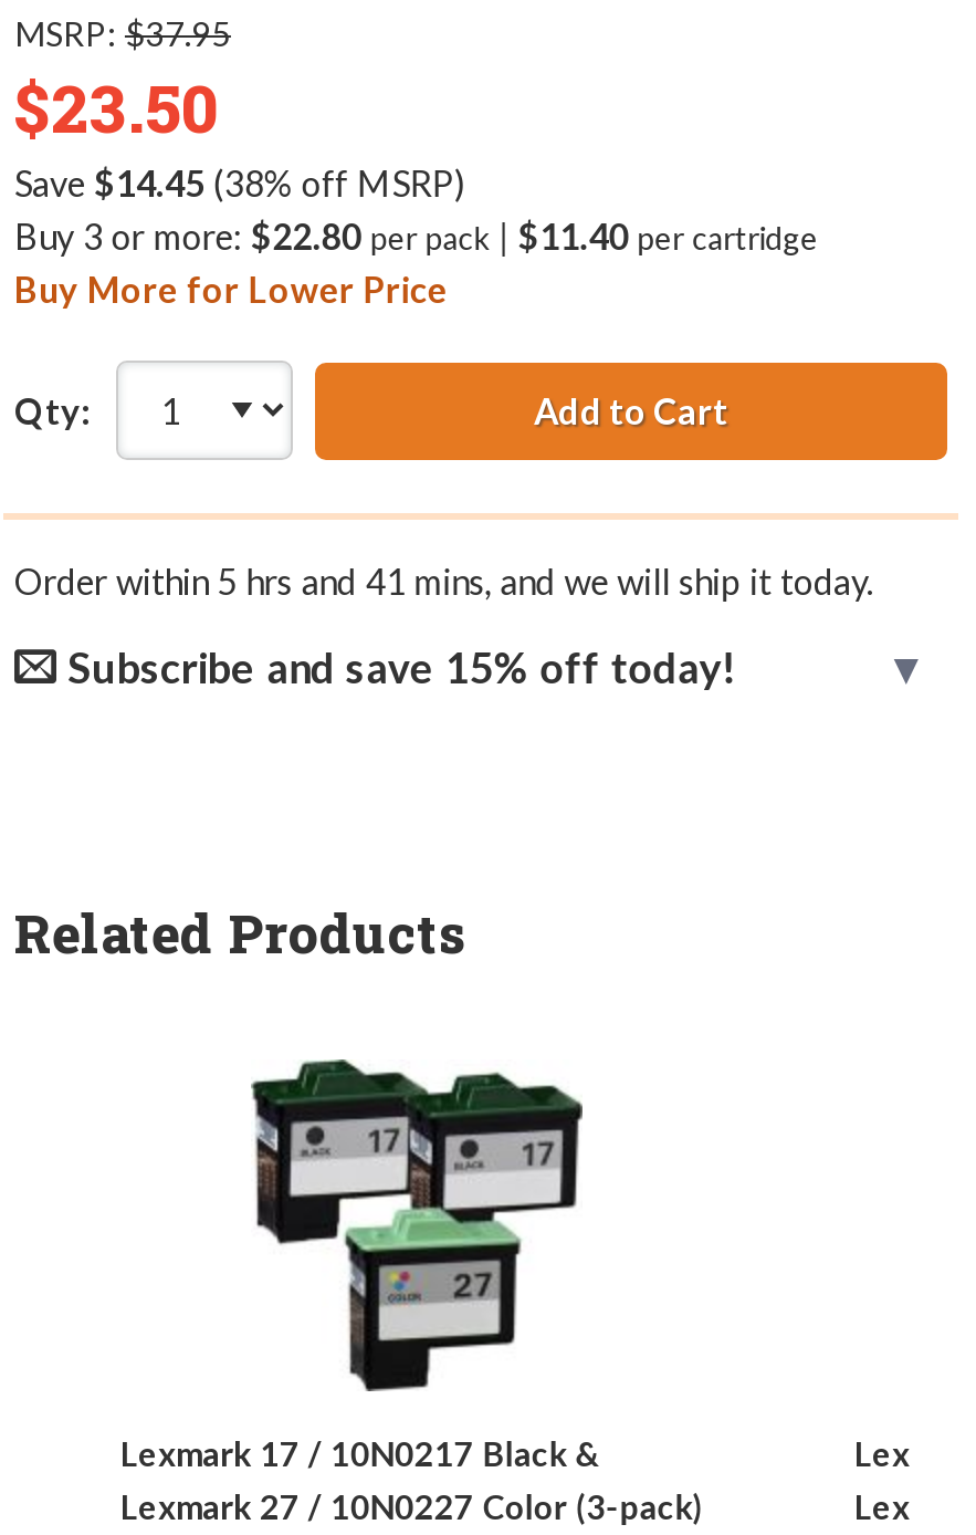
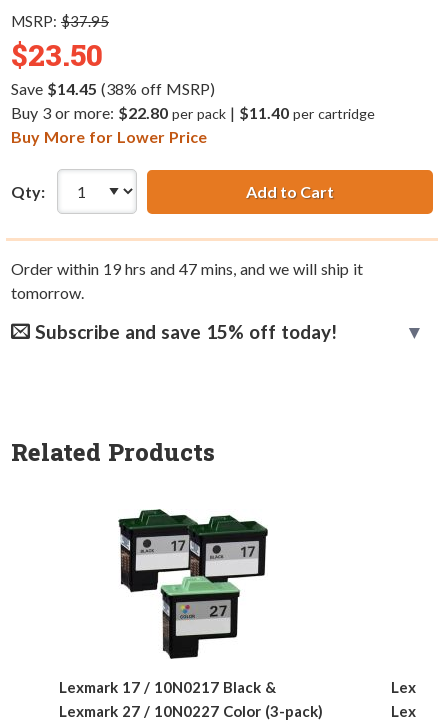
[14,560,873,602] Order within 5 hrs and 41 mins, and we will ship it today. -> [11,259,363,302] Order within 19 hrs and 47 mins, and we will ship it | tomorrow.

